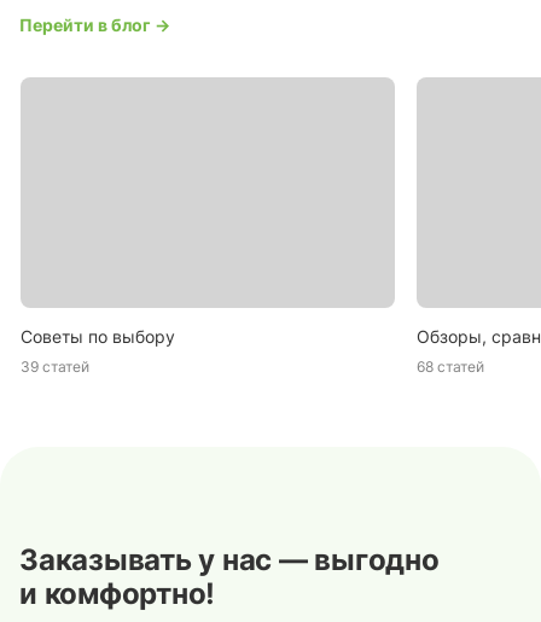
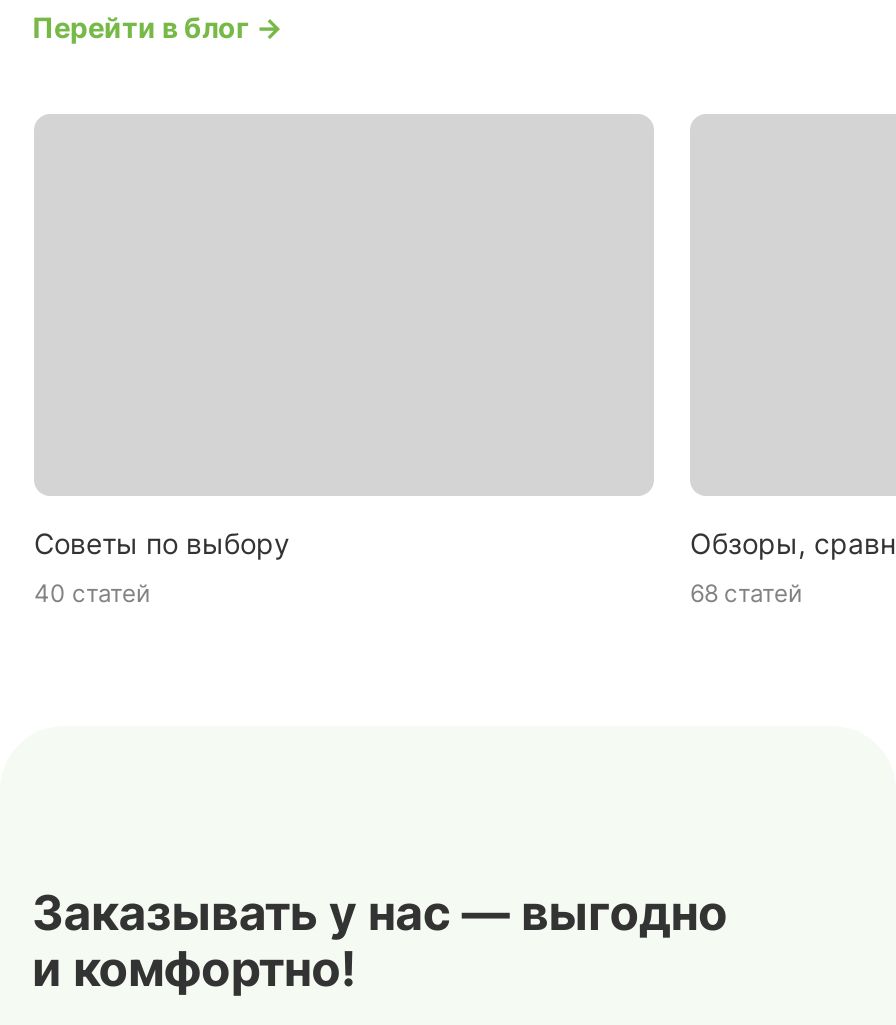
[21,357,89,375] 39 статей -> [34,577,150,607] 40 статей

